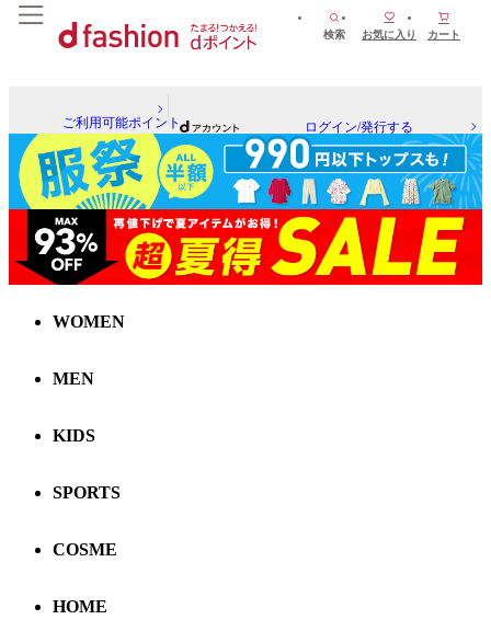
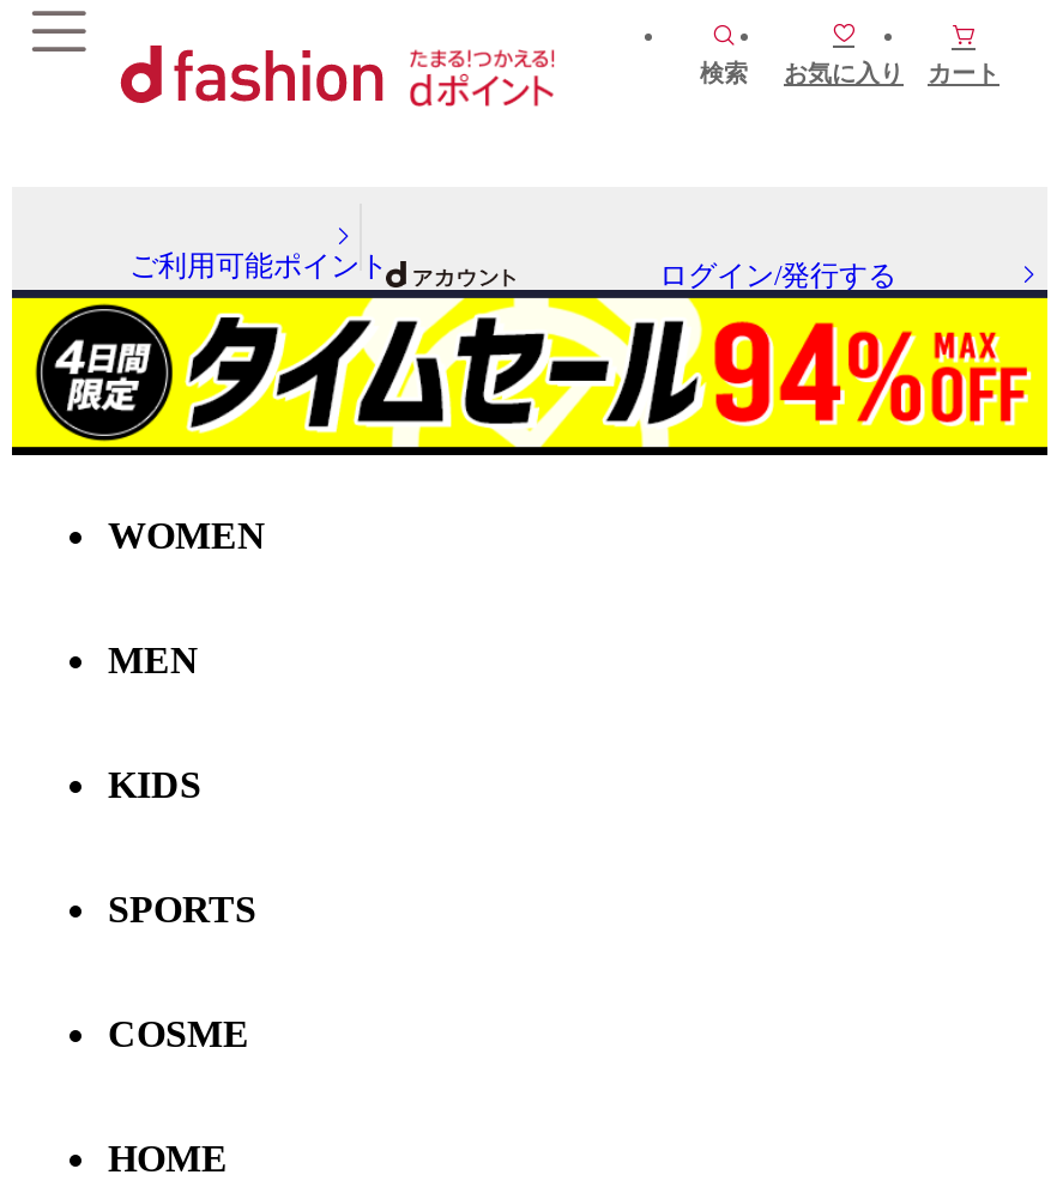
[8,133,483,286] [image] -> [10,287,1050,458] [image]

